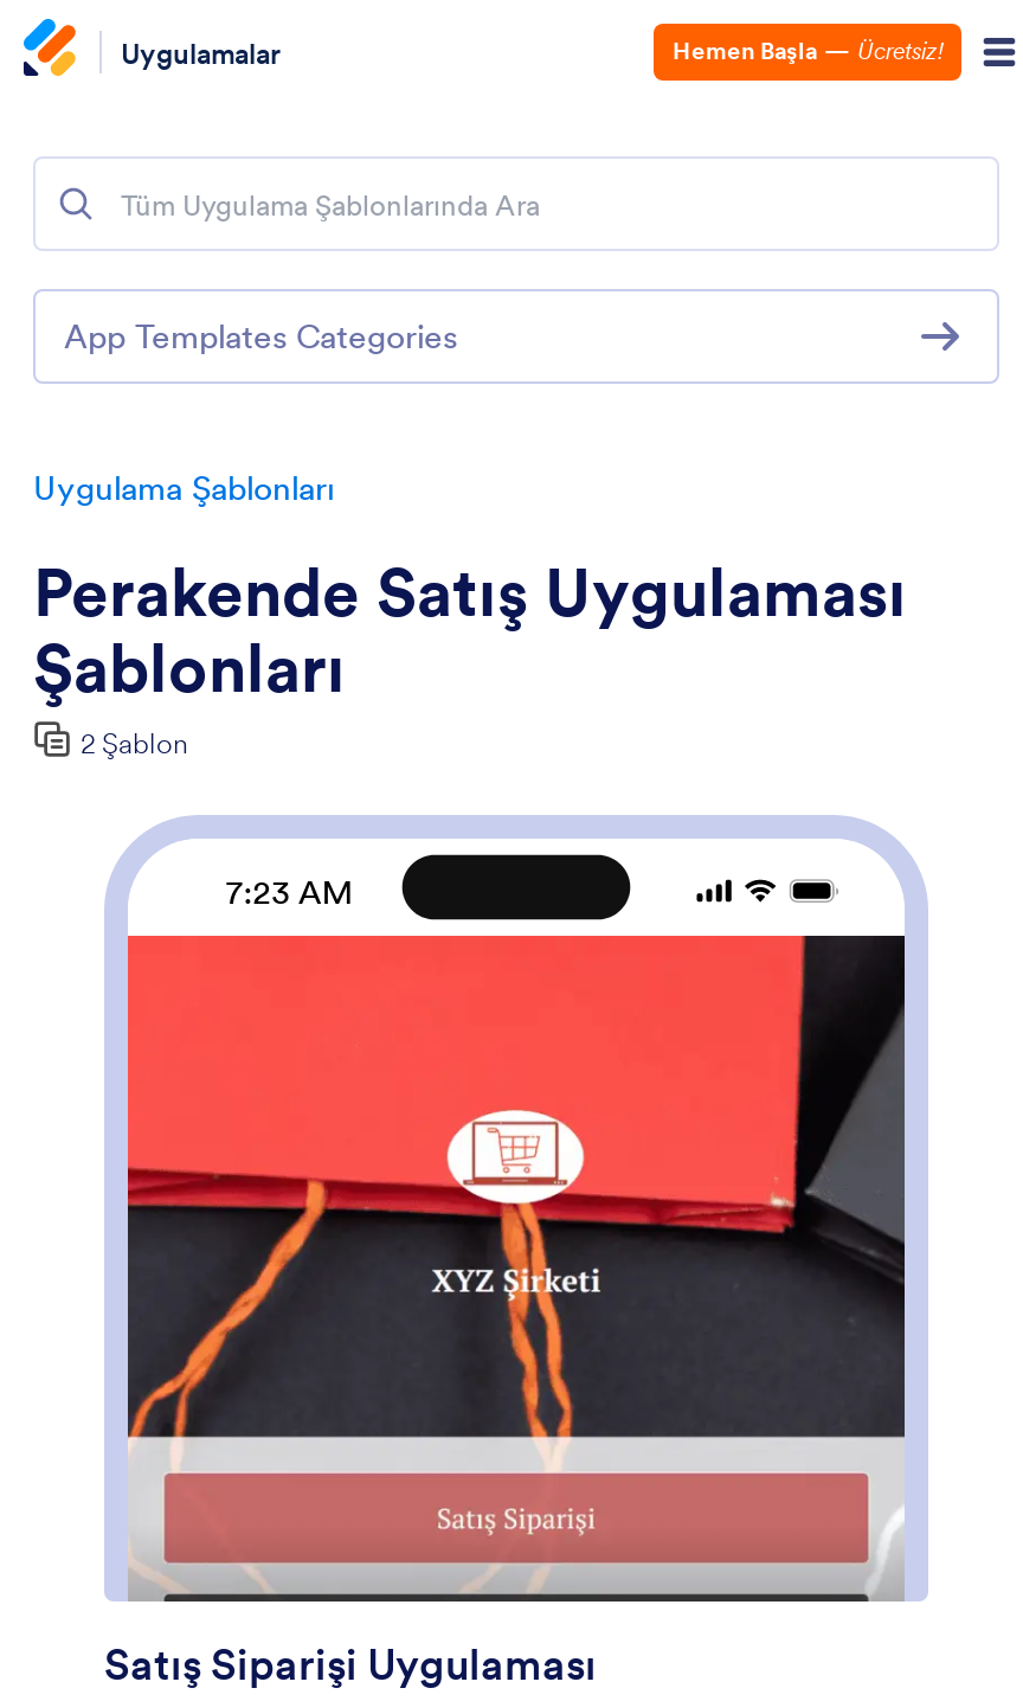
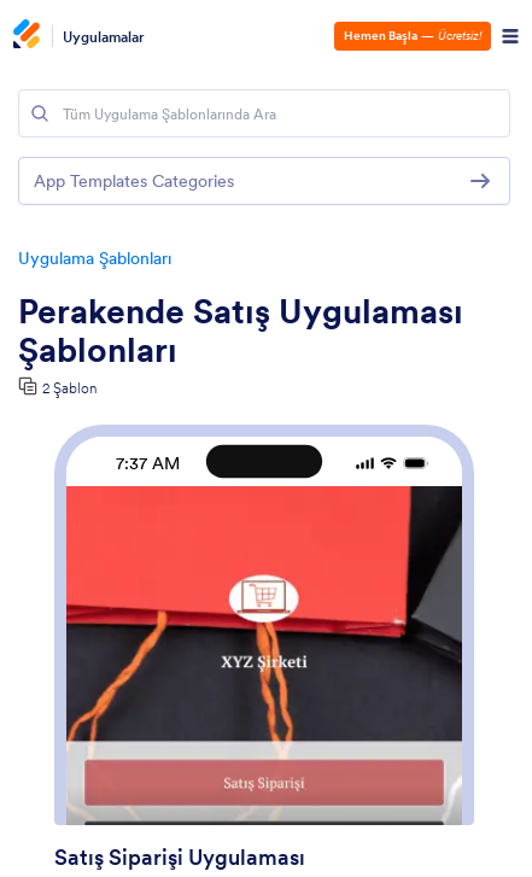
[226,872,354,913] 7:23 AM -> [116,453,180,475] 7:37 AM

